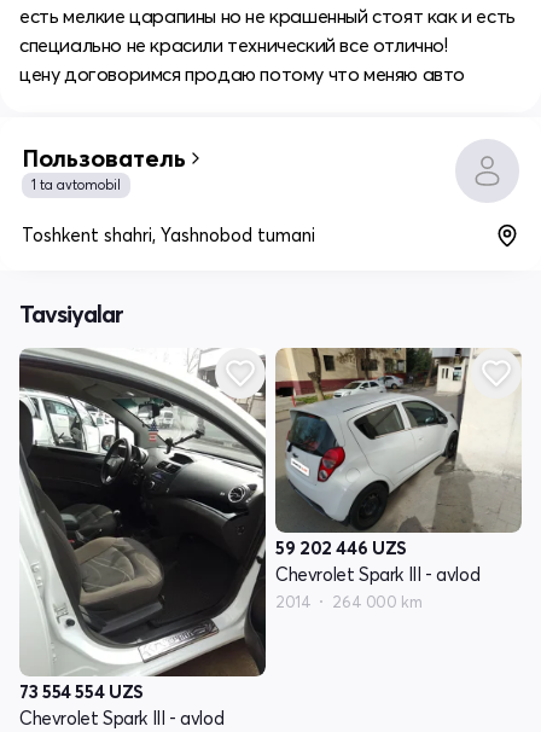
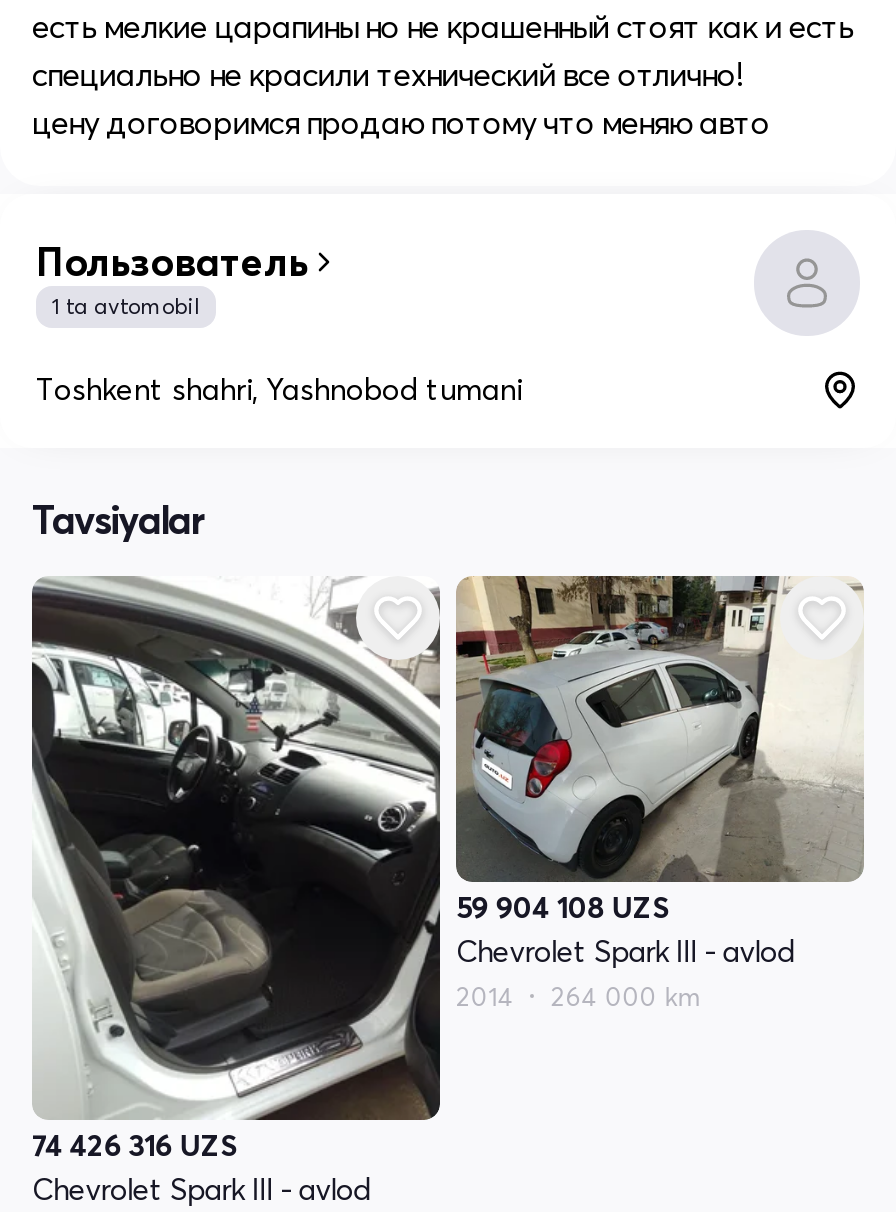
[275,536,407,559] 59 202 446 UZS -> [456,887,670,925] 59 904 108 UZS
[19,680,143,703] 73 554 554 UZS -> [32,1125,238,1163] 74 426 316 UZS

